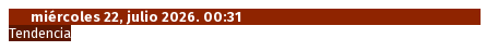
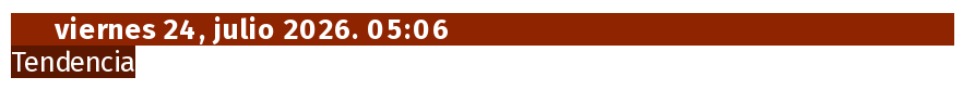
[31,9,241,25] miércoles 22, julio 2026. 00:31 -> [55,13,450,46] viernes 24, julio 2026. 05:06

